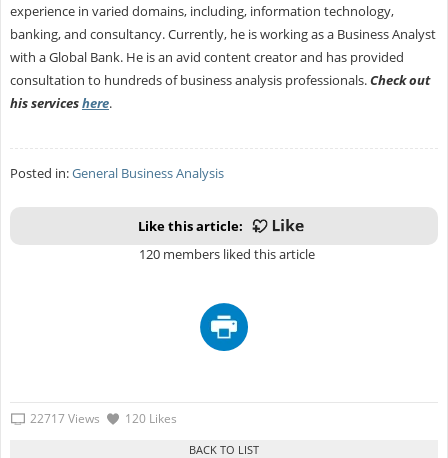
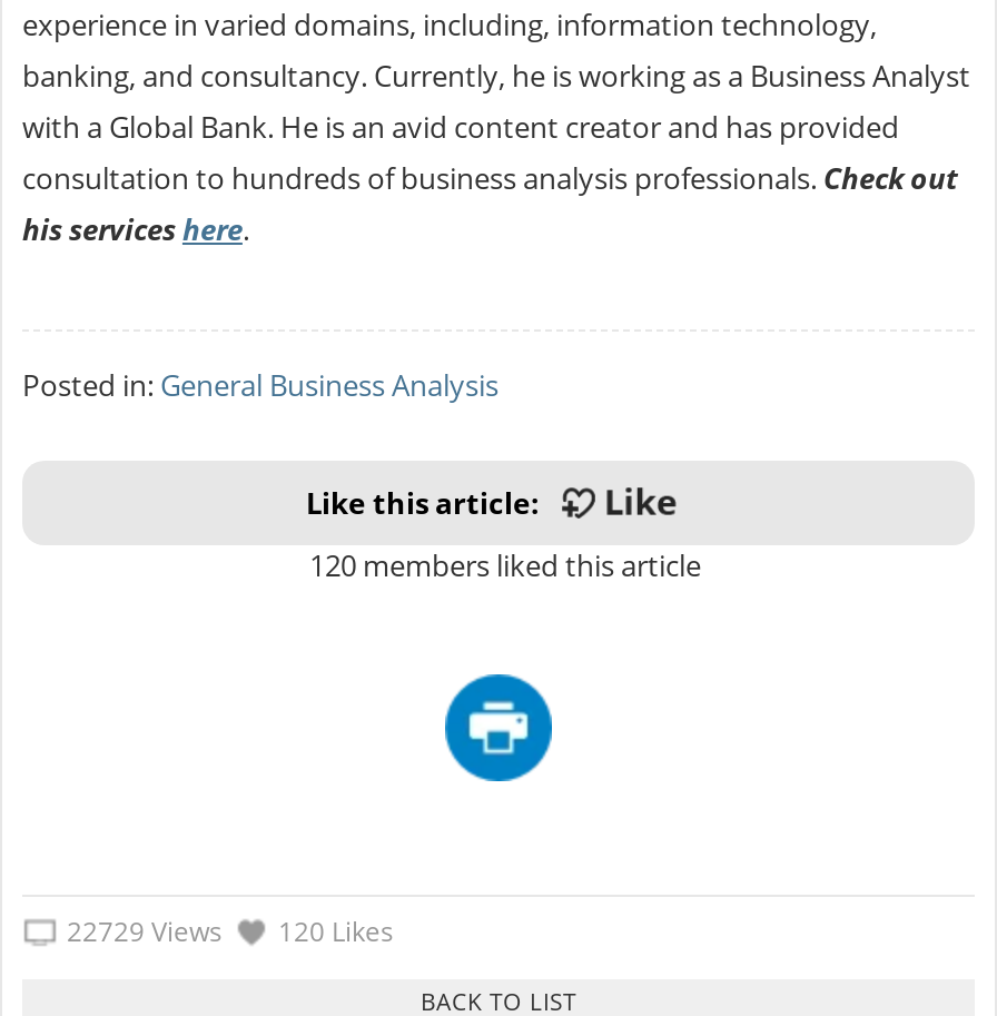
[30,410,177,427] 22717 Views 120 Likes -> [67,913,394,951] 22729 Views 120 Likes

